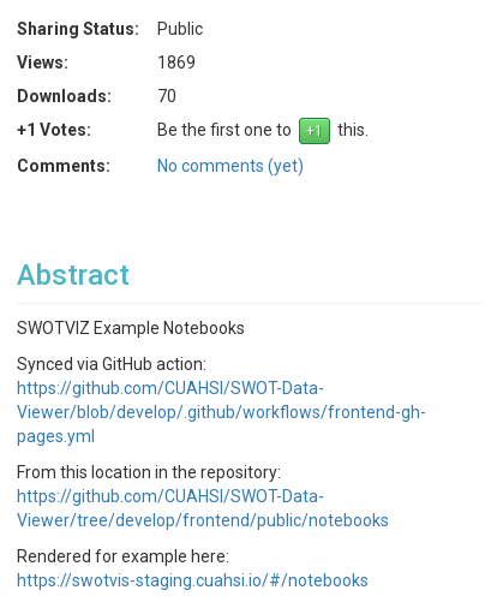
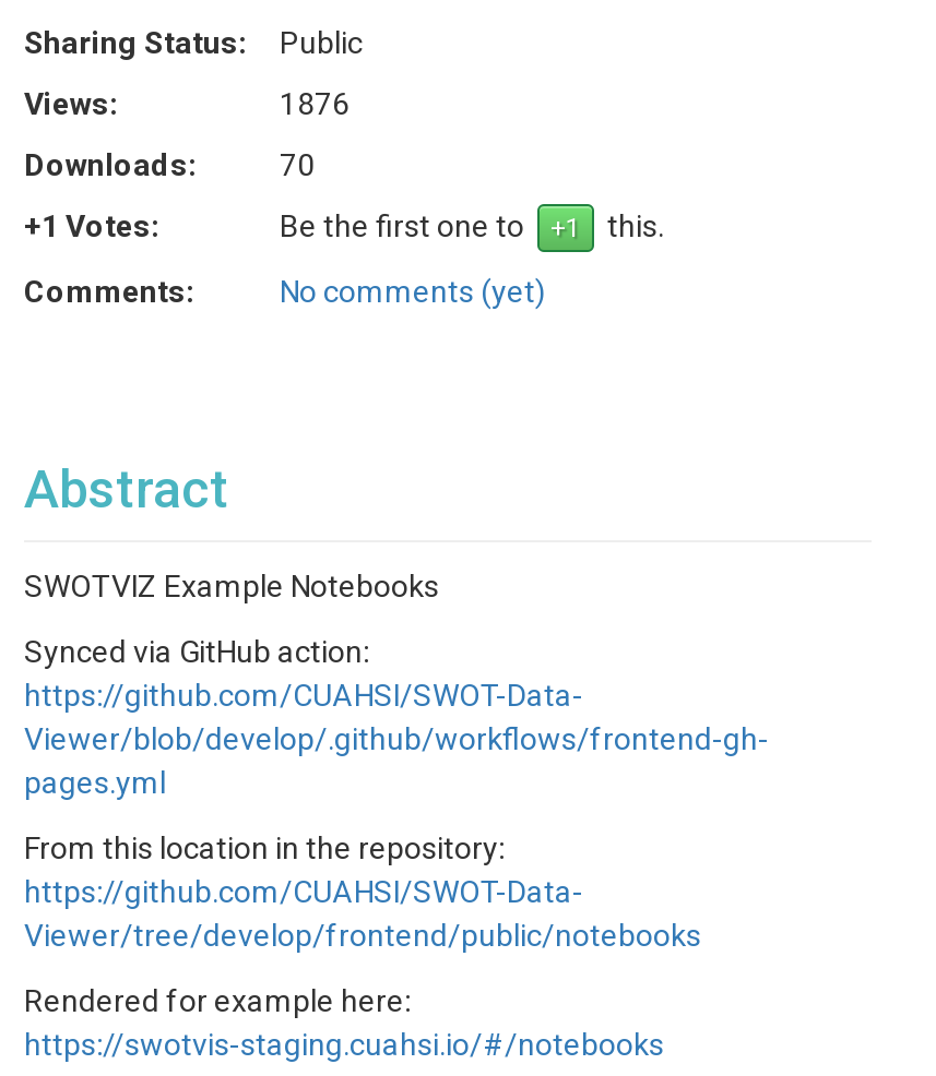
[157,53,196,72] 1869 -> [280,86,349,121] 1876

